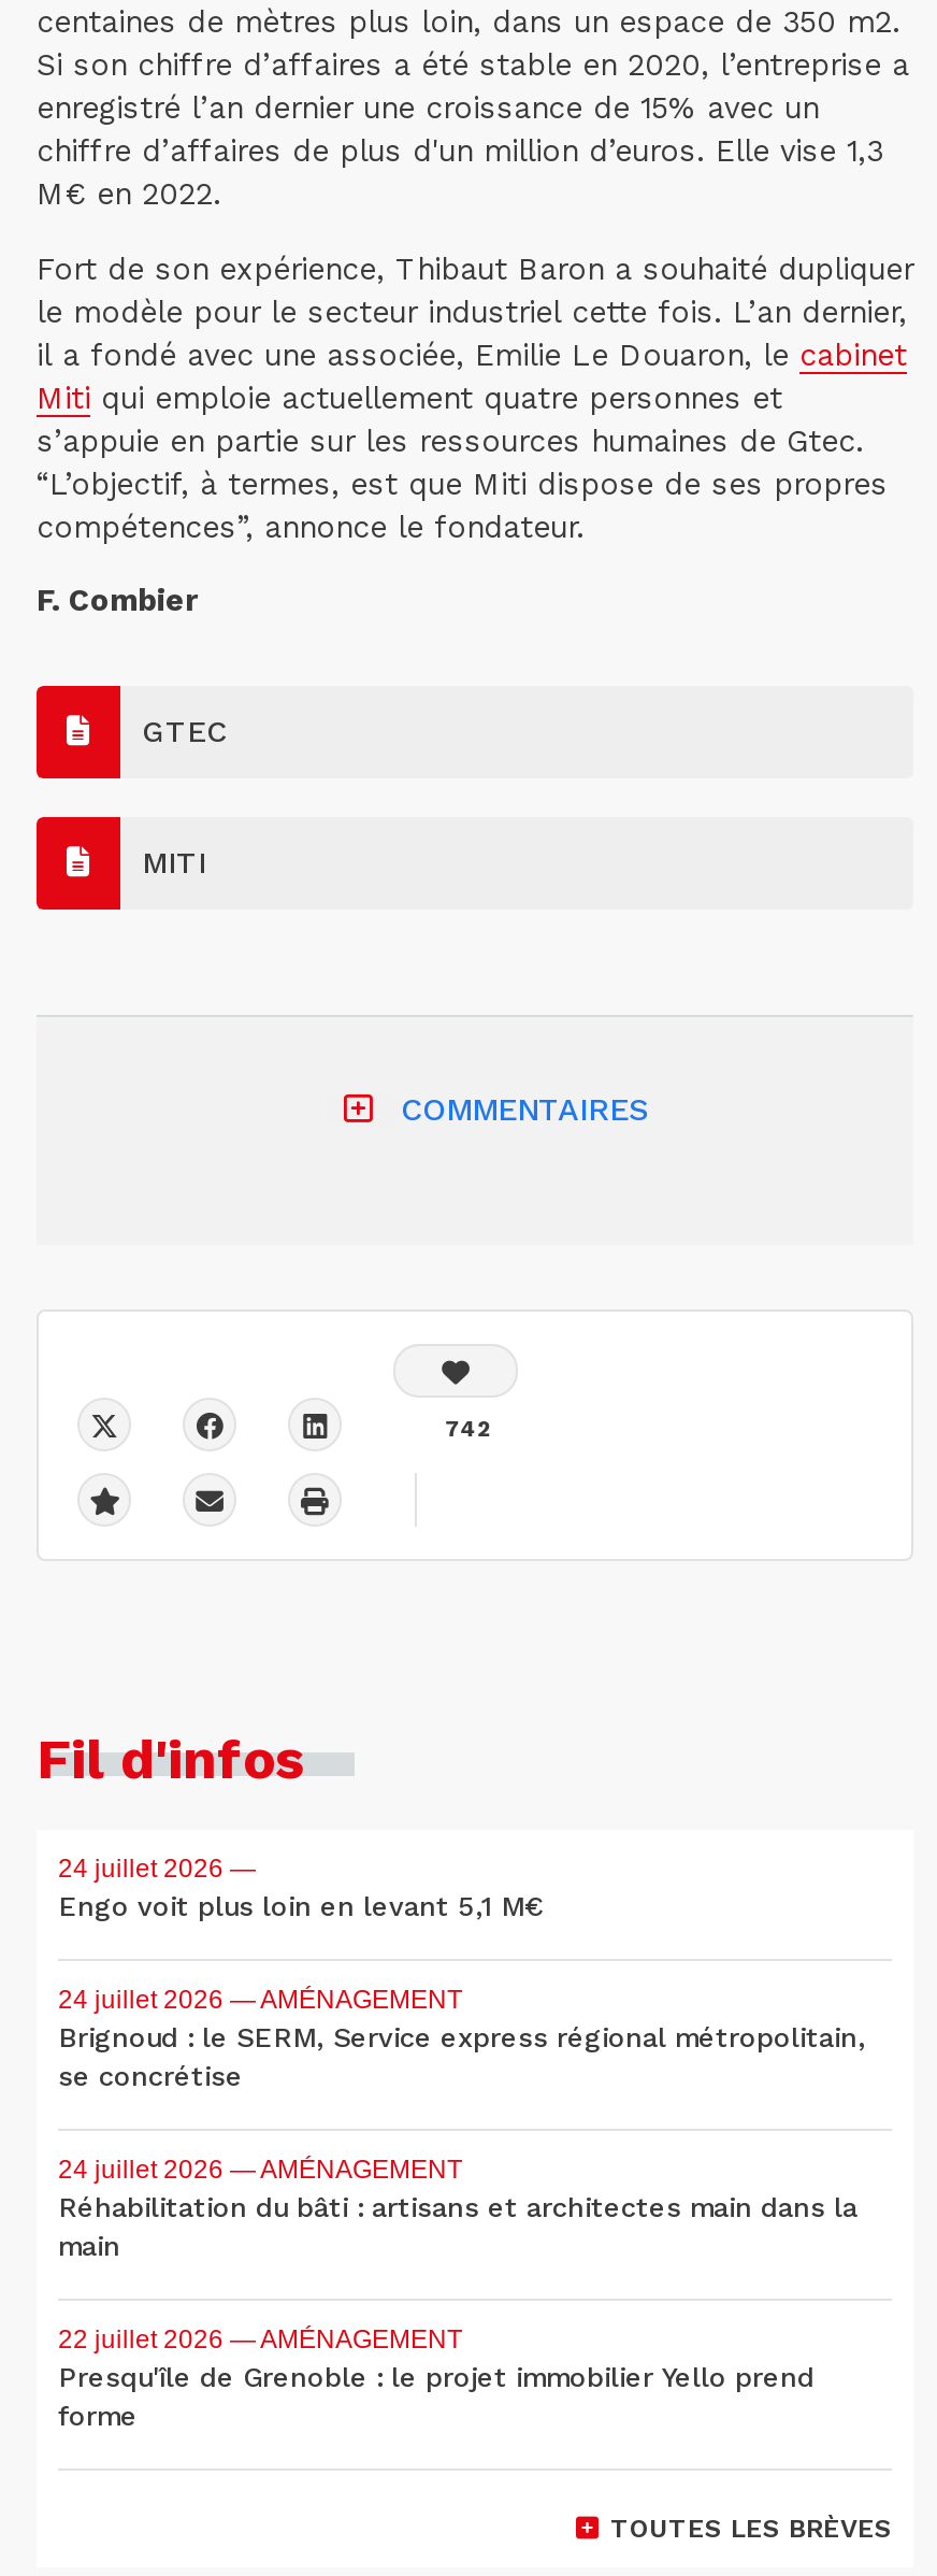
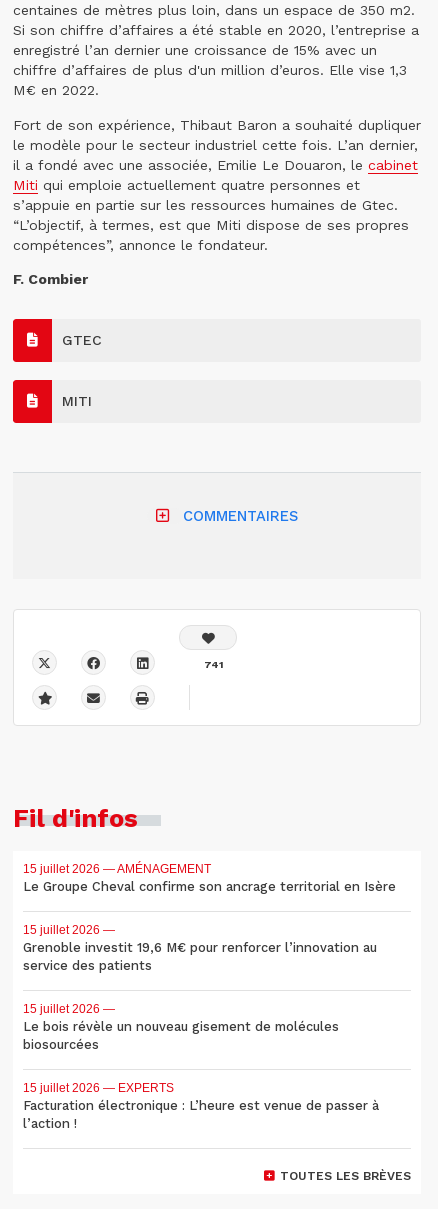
[445,1415,492,1441] 742 -> [204,658,224,670] 741
[58,1854,544,1923] 24 juillet 2026 — | Engo voit plus loin en levant 5,1 M€ -> [23,862,396,894] 15 juillet 2026 — AMÉNAGEMENT | Le Groupe Cheval confirme son ancrage territorial en Isère
[58,1985,866,2093] 24 juillet 2026 — AMÉNAGEMENT | Brignoud : le SERM, Service express régional métropolitain, | se concrétise -> [23,923,377,973] 15 juillet 2026 — | Grenoble investit 19,6 M€ pour renforcer l’innovation au | service des patients
[58,2155,857,2262] 24 juillet 2026 — AMÉNAGEMENT | Réhabilitation du bâti : artisans et architectes main dans la | main -> [23,1002,339,1052] 15 juillet 2026 — | Le bois révèle un nouveau gisement de molécules | biosourcées
[58,2325,815,2432] 22 juillet 2026 — AMÉNAGEMENT | Presqu'île de Grenoble : le projet immobilier Yello prend | forme -> [23,1081,379,1131] 15 juillet 2026 — EXPERTS | Facturation électronique : L’heure est venue de passer à | l’action !

